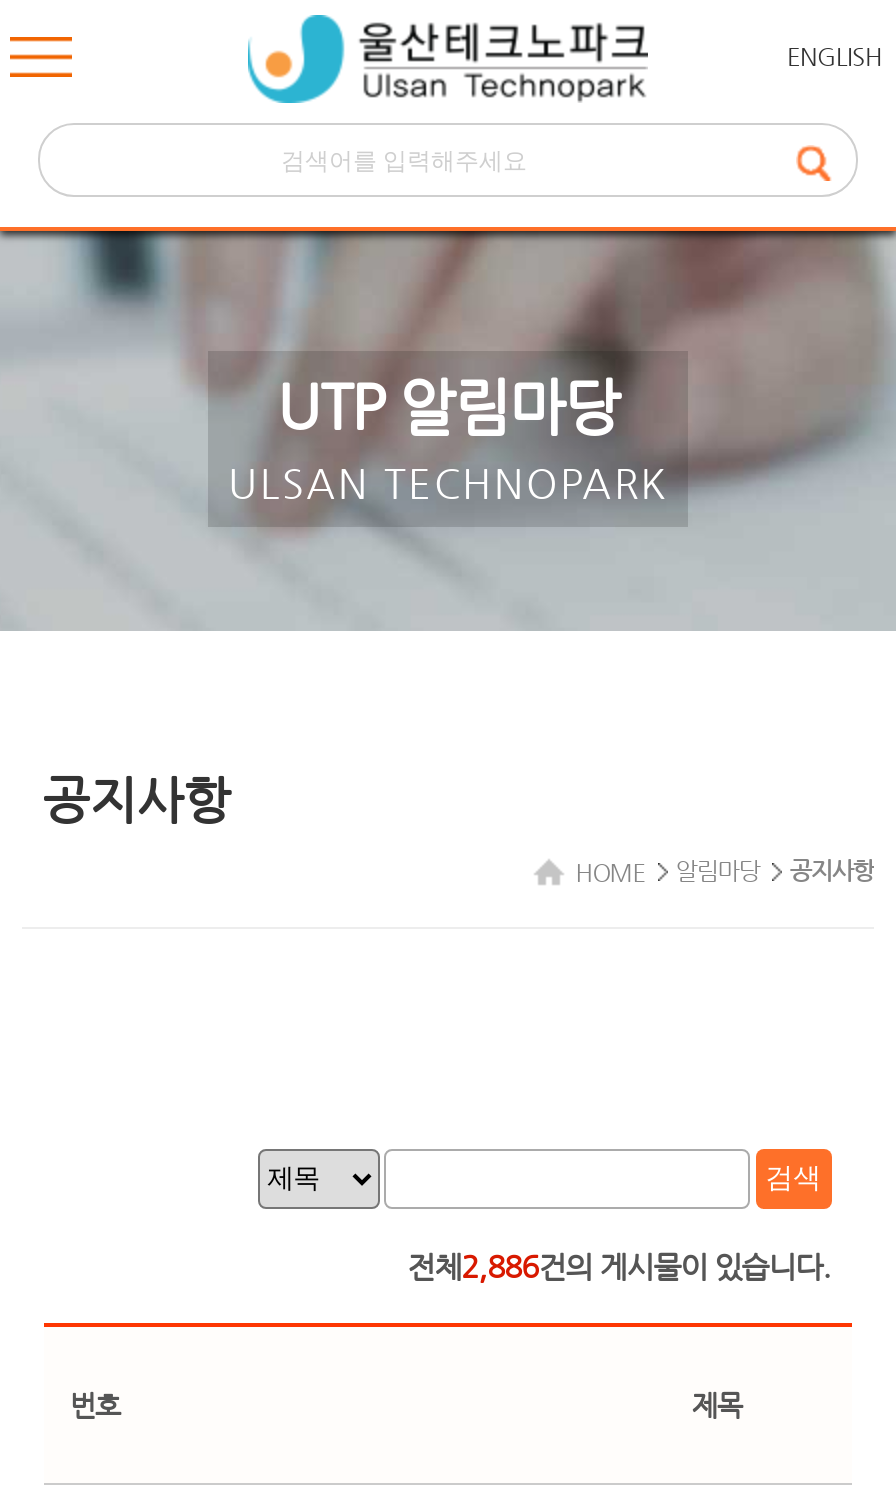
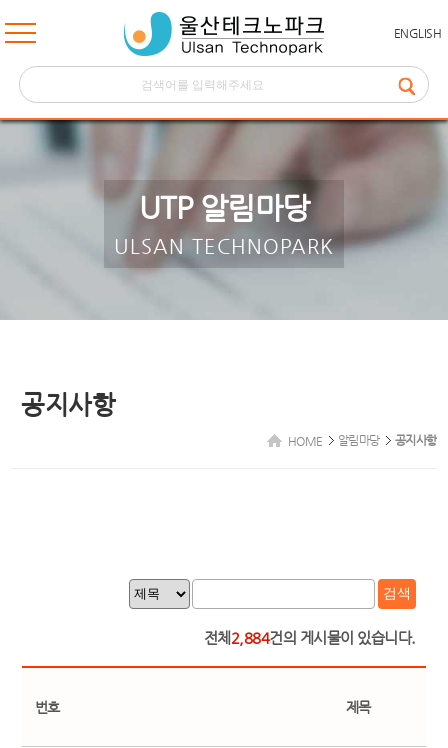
[407,1249,831,1283] 전체2,886건의 게시물이 있습니다. -> [204,629,416,646] 전체2,884건의 게시물이 있습니다.

